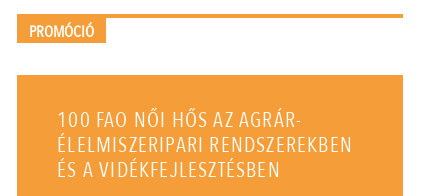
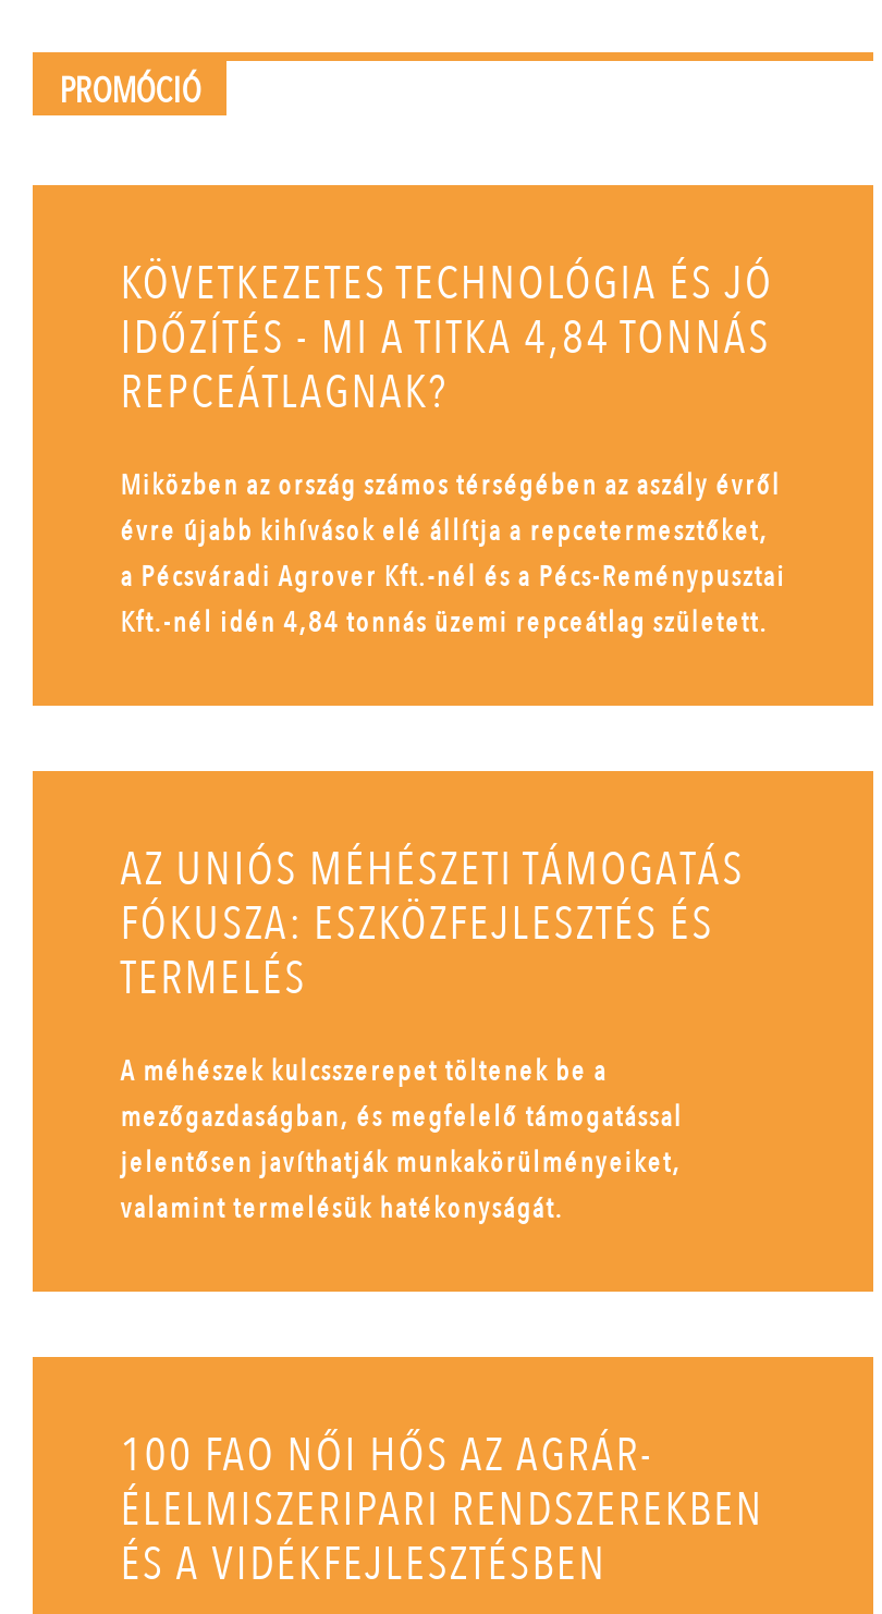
none -> [120,252,786,642] KÖVETKEZETES TECHNOLÓGIA ÉS JÓ | IDŐZÍTÉS - MI A TITKA 4,84 TONNÁS | REPCEÁTLAGNAK? | Miközben az ország számos térségében az aszály évről | évre újabb kihívások elé állítja a repcetermesztőket, | a Pécsváradi Agrover Kft.-nél és a Pécs-Reménypusztai | Kft.-nél idén 4,84 tonnás üzemi repceátlag született.
none -> [120,838,744,1228] AZ UNIÓS MÉHÉSZETI TÁMOGATÁS | FÓKUSZA: ESZKÖZFEJLESZTÉS ÉS | TERMELÉS | A méhészek kulcsszerepet töltenek be a | mezőgazdaságban, és megfelelő támogatással | jelentősen javíthatják munkakörülményeiket, | valamint termelésük hatékonyságát.

